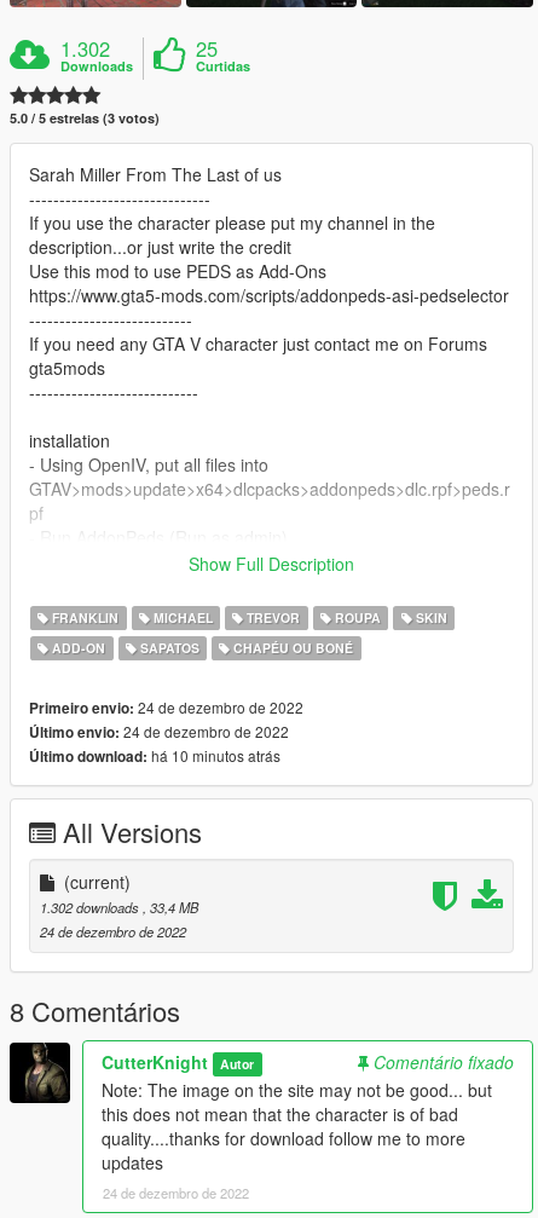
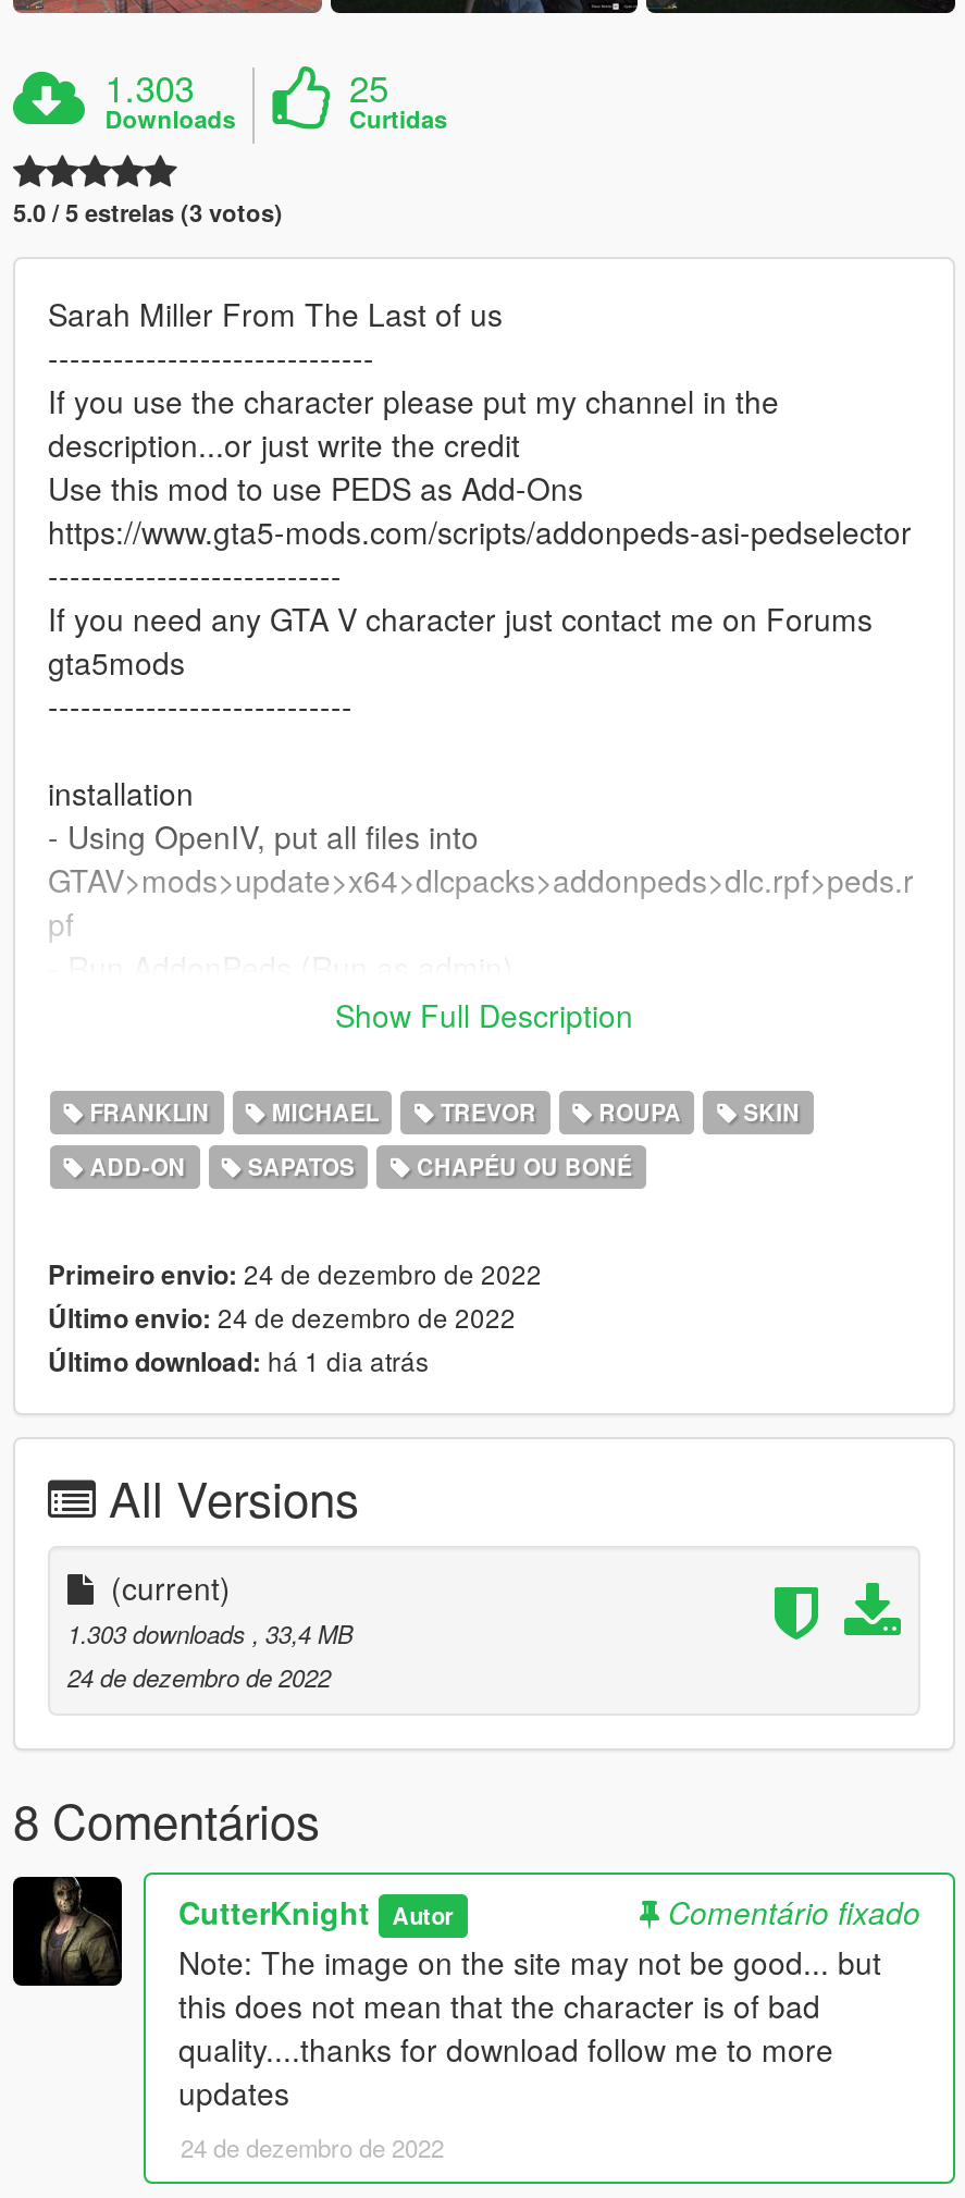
[61,34,110,63] 1.302 -> [105,61,194,113] 1.303
[29,745,280,767] Último download: há 10 minutos atrás -> [48,1341,429,1380] Último download: há 1 dia atrás
[40,897,198,917] 1.302 downloads, 33,4 MB -> [67,1615,352,1650] 1.303 downloads, 33,4 MB

